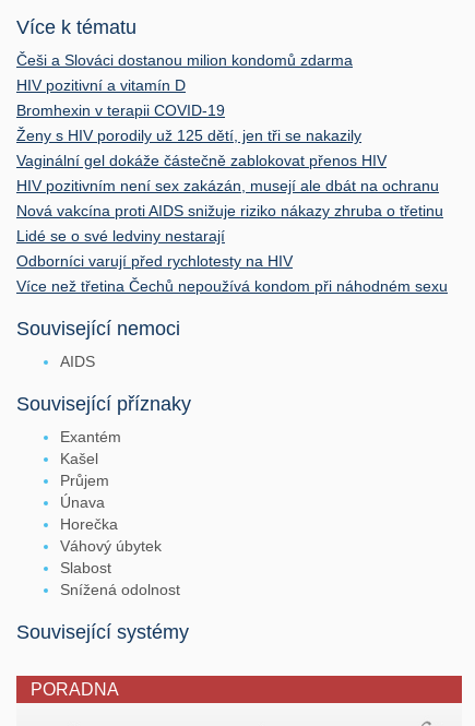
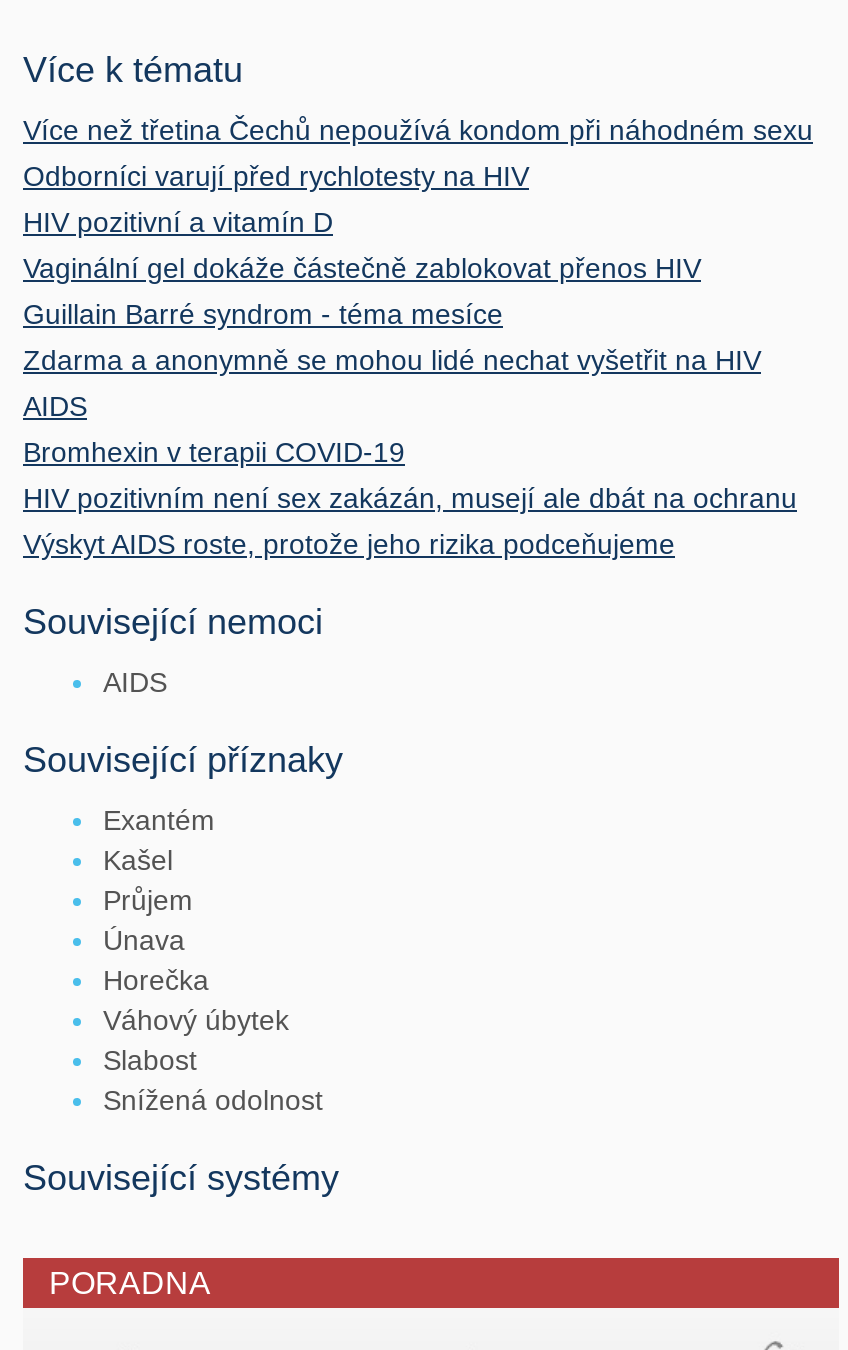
[16,51,353,69] Češi a Slováci dostanou milion kondomů zdarma -> none
moved [16,76,186,94] -> [23,206,333,238]: HIV pozitivní a vitamín D
none -> [23,298,761,422] Guillain Barré syndrom - téma mesíce | Zdarma a anonymně se mohou lidé nechat vyšetřit na HIV | AIDS
moved [16,101,225,119] -> [23,436,405,468]: Bromhexin v terapii COVID-19
[16,126,361,144] Ženy s HIV porodily už 125 dětí, jen tři se nakazily -> none
moved [16,152,387,169] -> [23,252,701,284]: Vaginální gel dokáže částečně zablokovat přenos HIV
moved [16,177,439,194] -> [23,482,797,514]: HIV pozitivním není sex zakázán, musejí ale dbát na ochranu
[16,202,443,244] Nová vakcína proti AIDS snižuje riziko nákazy zhruba o třetinu | Lidé se o své ledviny nestarají -> [23,528,675,560] Výskyt AIDS roste, protože jeho rizika podceňujeme
moved [16,252,448,295] -> [23,114,813,192]: Odborníci varují před rychlotesty na HIV | Více než třetina Čechů nepoužívá kondom při náhodném sexu

